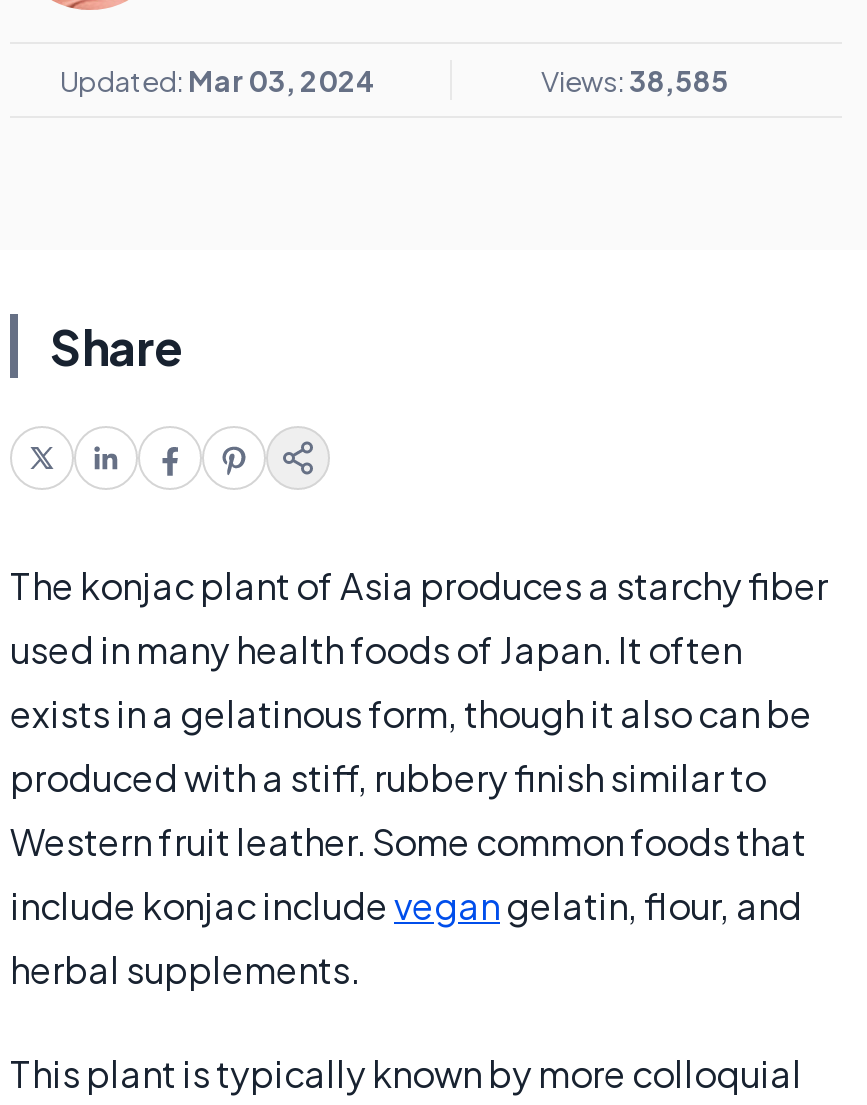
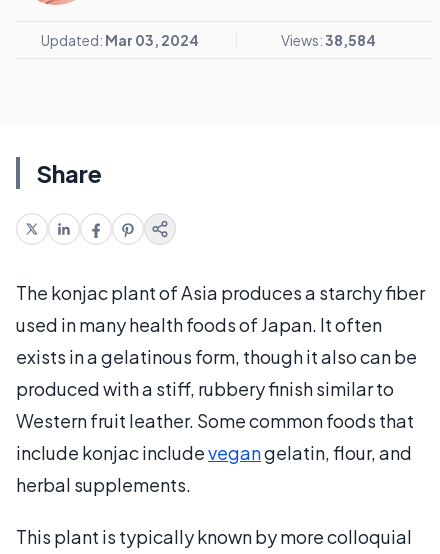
[541,62,729,98] Views: 38,585 -> [281,31,376,49] Views: 38,584

